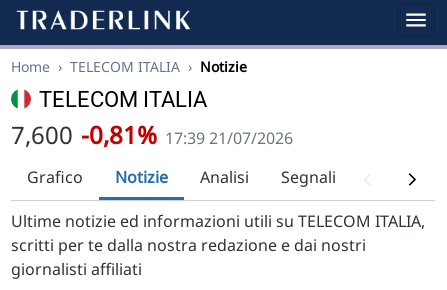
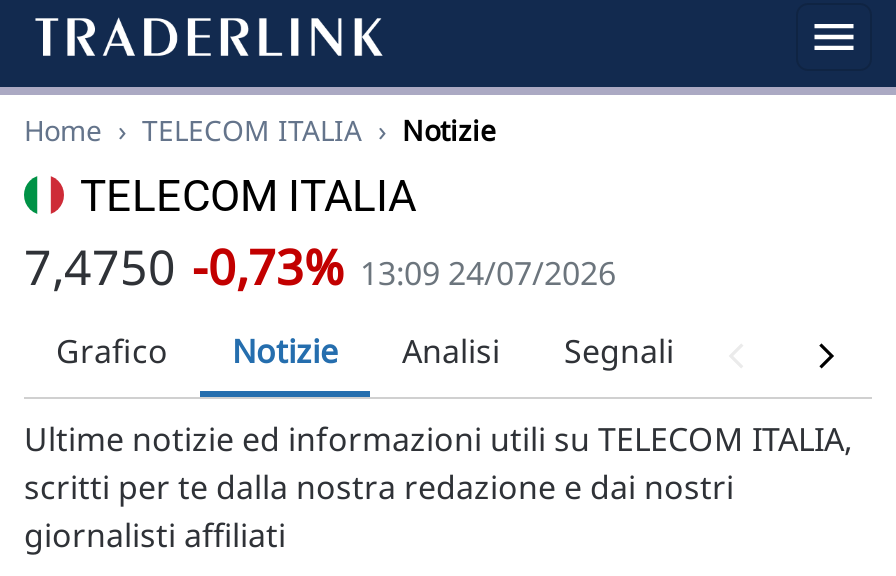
[11,118,293,151] 7,600 -0,81% 17:39 21/07/2026 -> [24,233,616,299] 7,4750 -0,73% 13:09 24/07/2026

